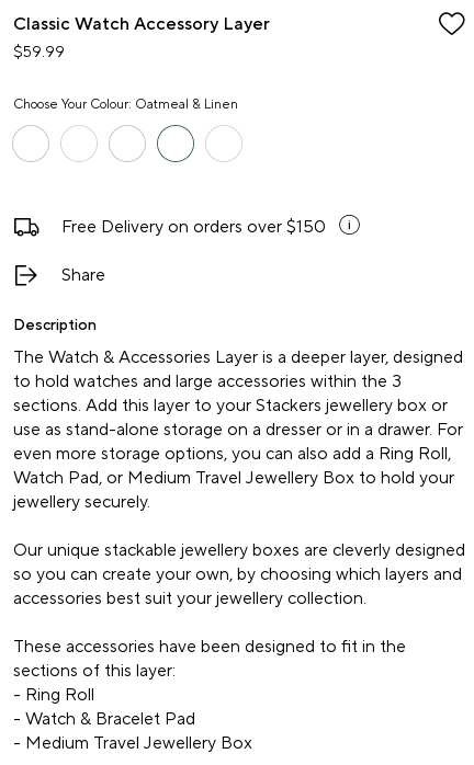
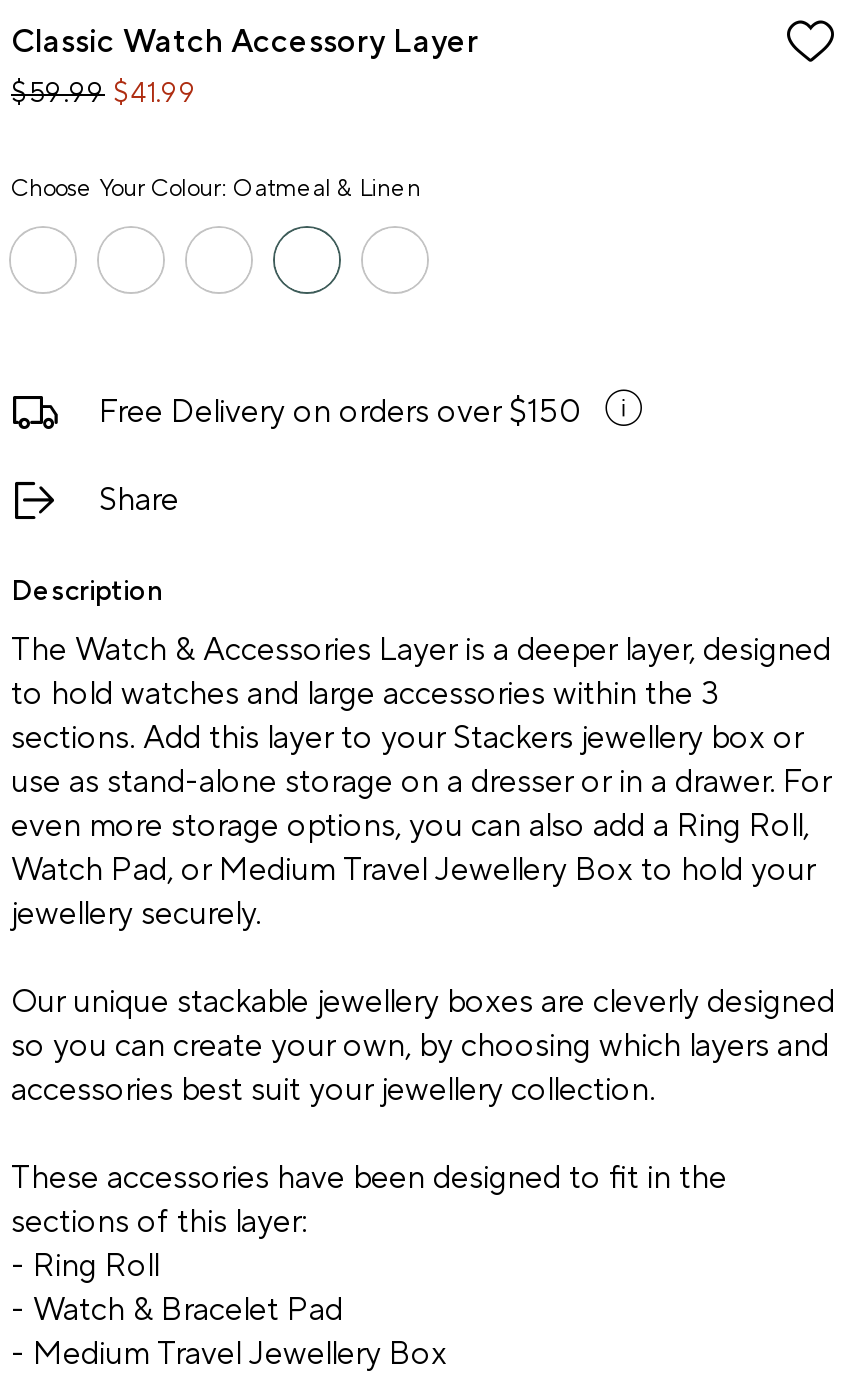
[13,43,65,62] $59.99 -> [11,76,197,112] $59.99 $41.99

